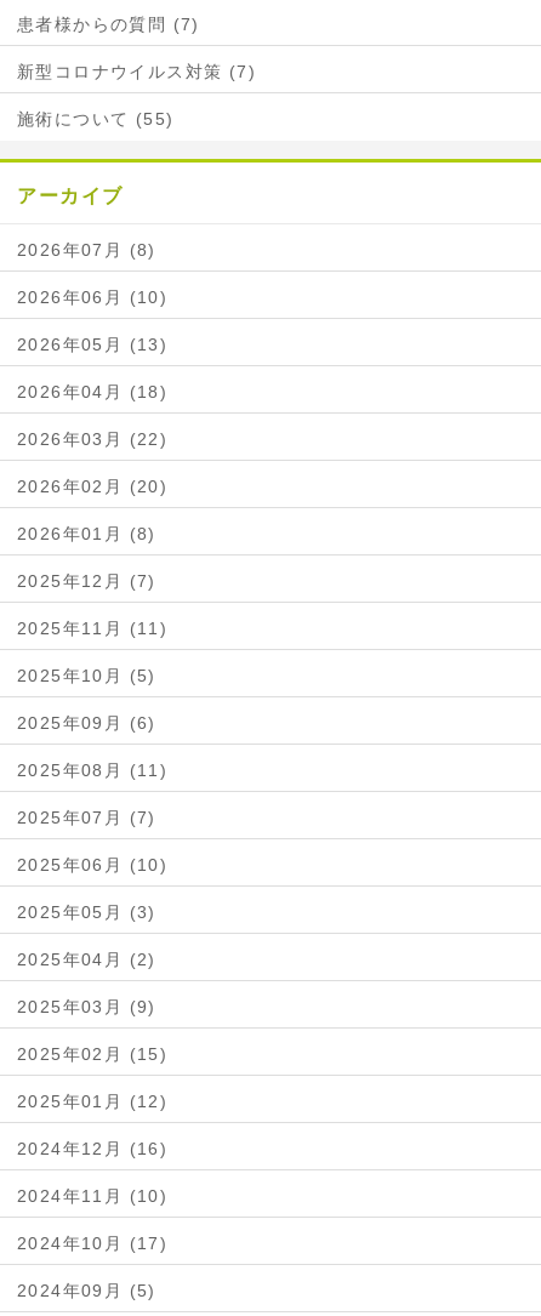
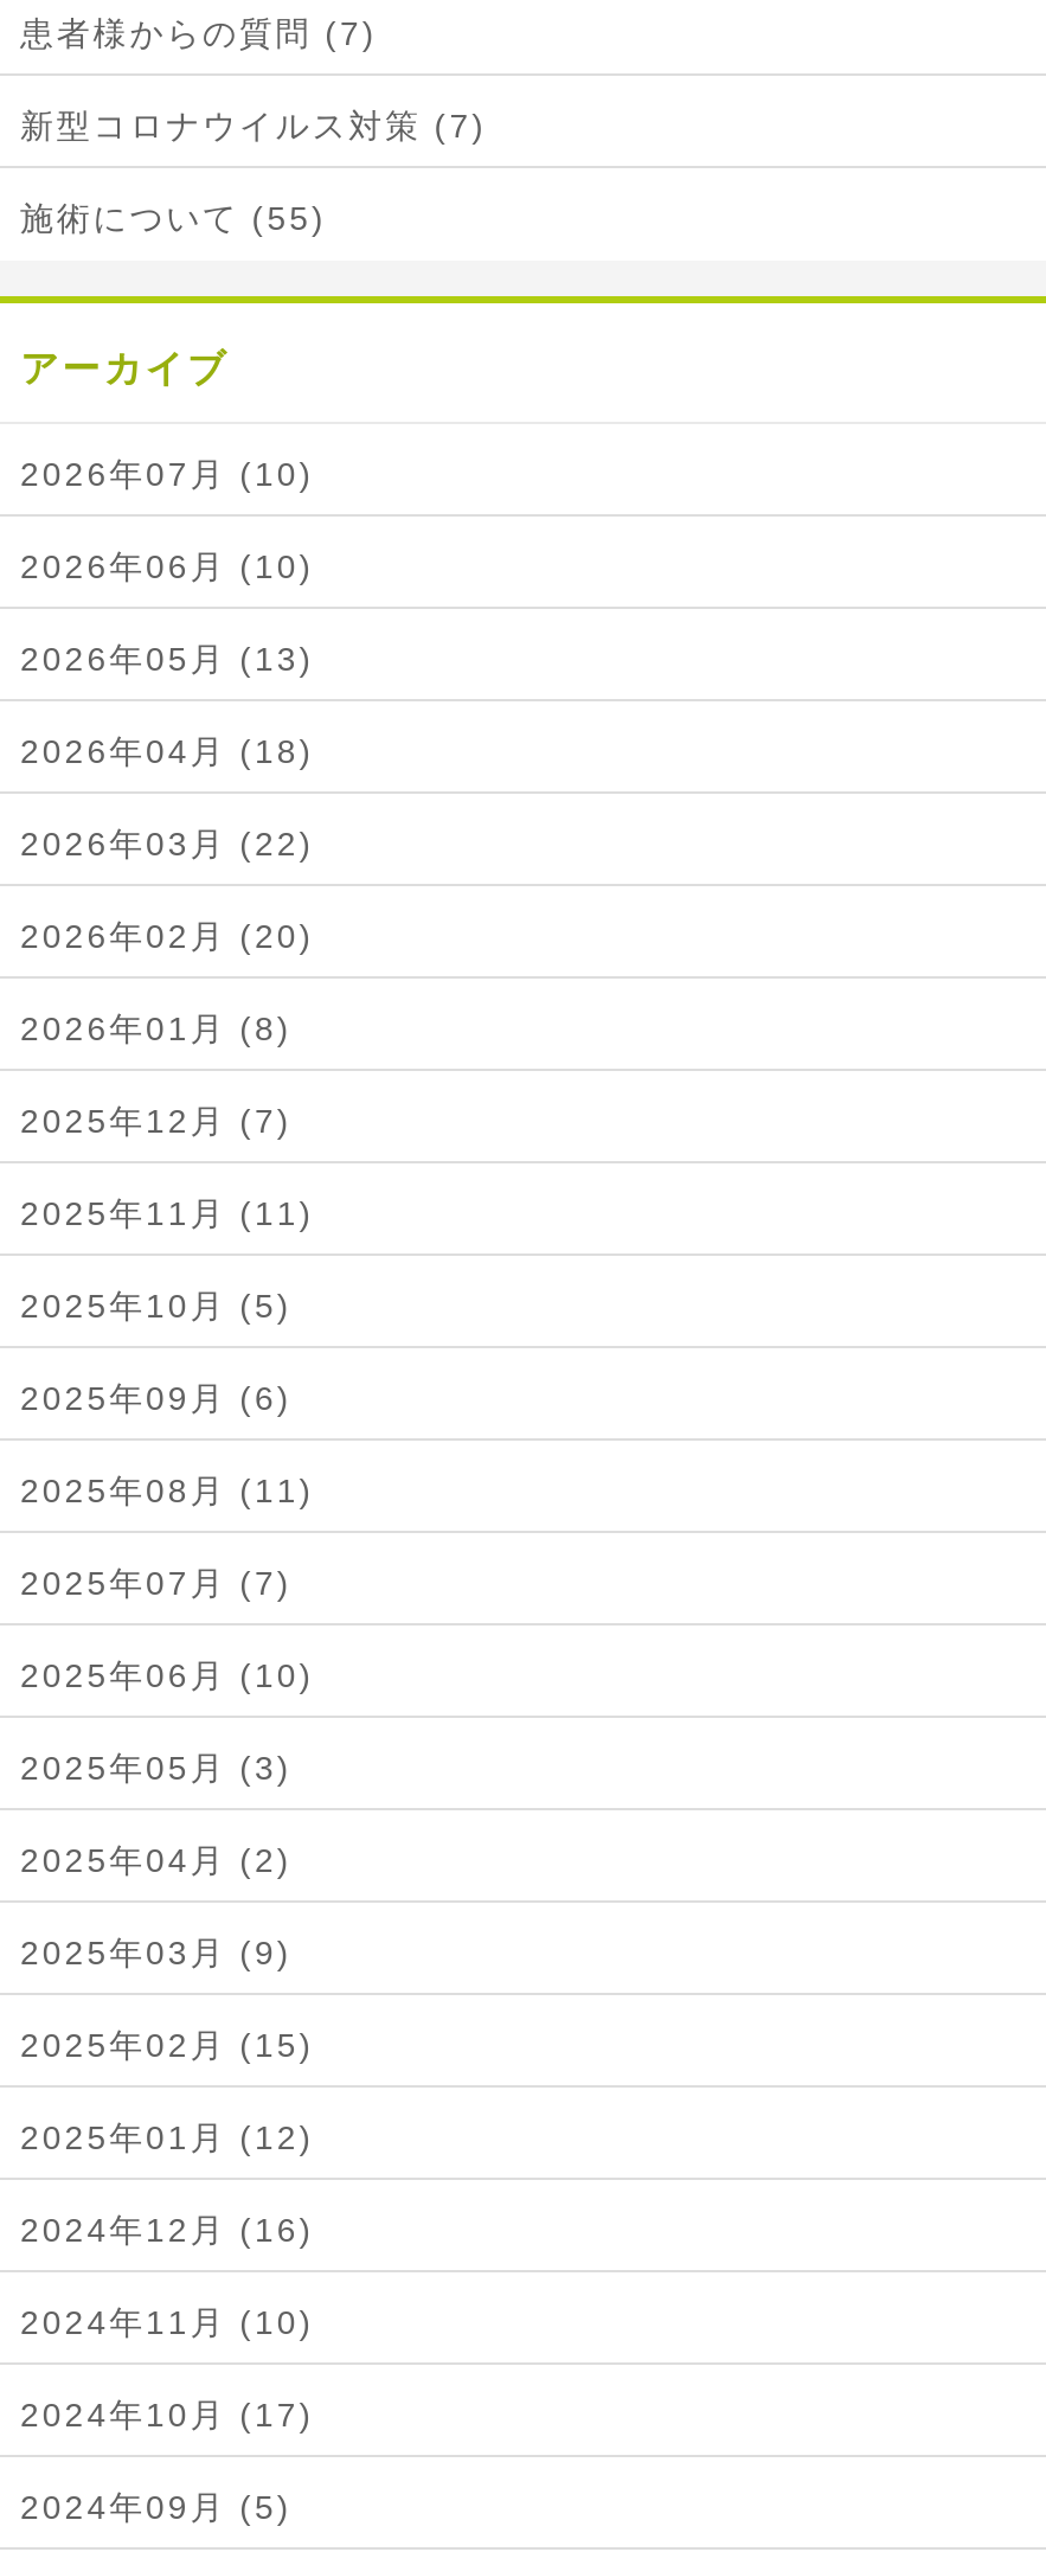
[17,240,156,260] 2026年07月 (8) -> [20,455,314,493] 2026年07月 (10)

